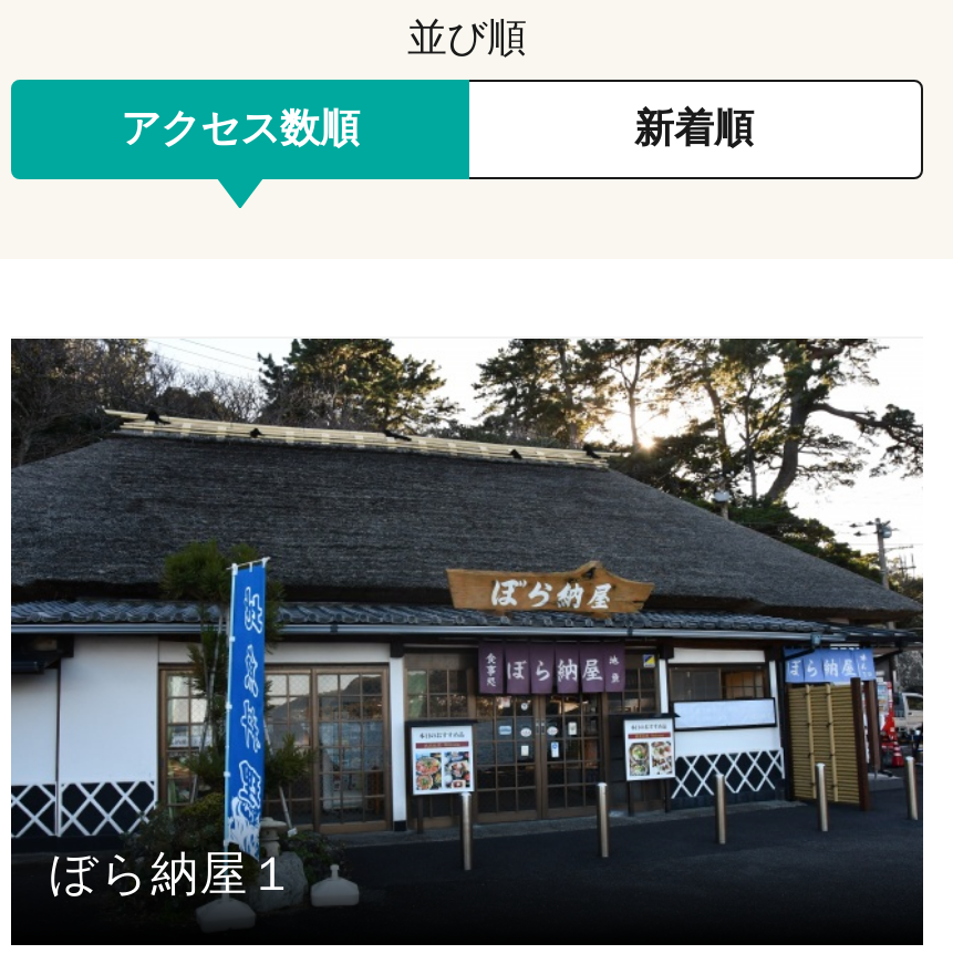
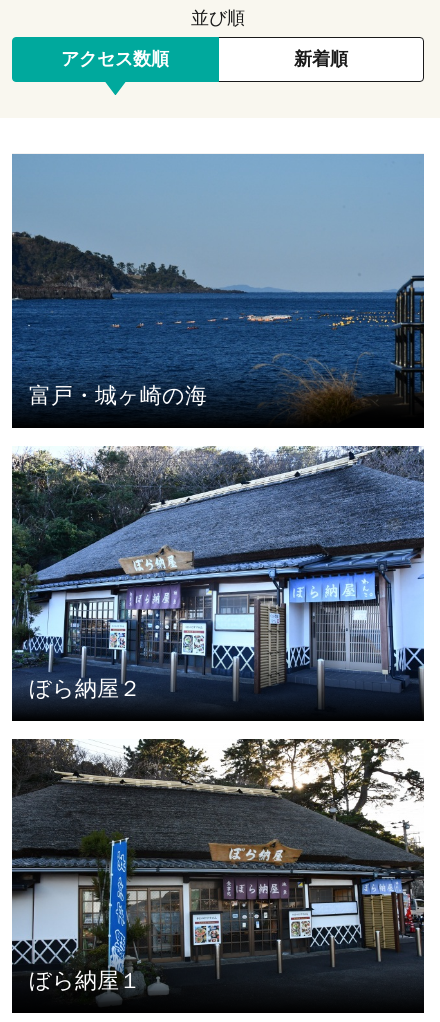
none -> [11,445,425,722] [image] | ぼら納屋２
none -> [12,153,425,408] [image] | 富戸・城ヶ崎の海

